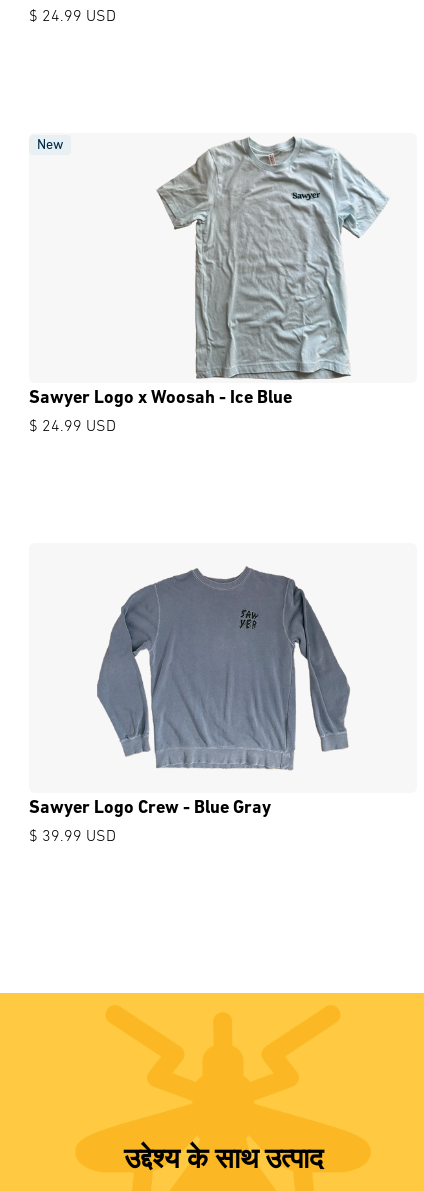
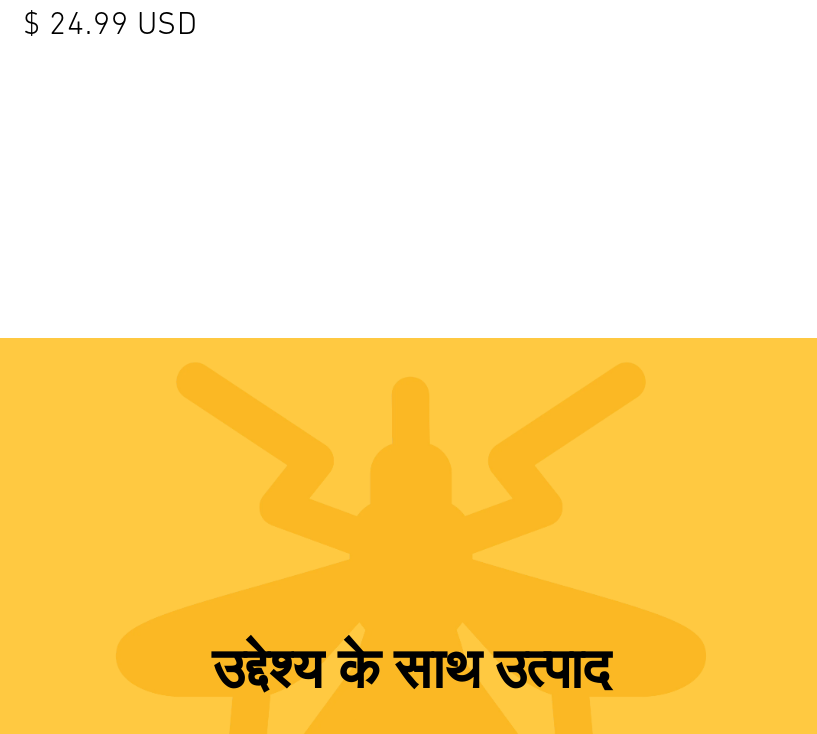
[29,136,389,435] [image] | Sawyer Logo x Woosah - Ice Blue | $ 24.99 USD -> none
[37,138,63,152] New -> none
[29,565,351,845] [image] | Sawyer Logo Crew - Blue Gray | $ 39.99 USD -> none

